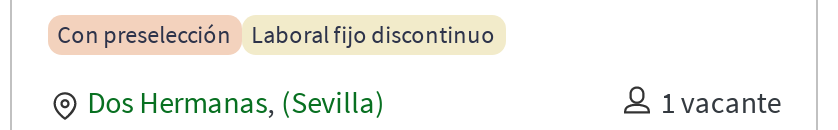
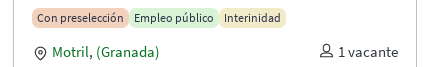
[251,19,495,49] Laboral fijo discontinuo -> [134,10,281,25] Empleo público | Interinidad
[87,83,385,121] Dos Hermanas, (Sevilla) -> [52,42,160,61] Motril, (Granada)

